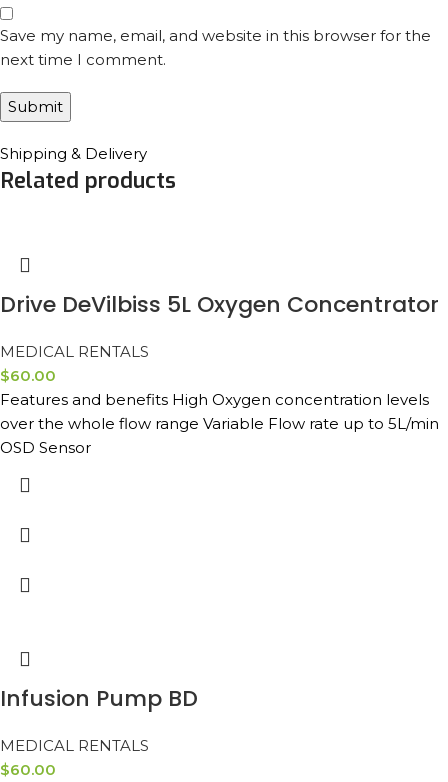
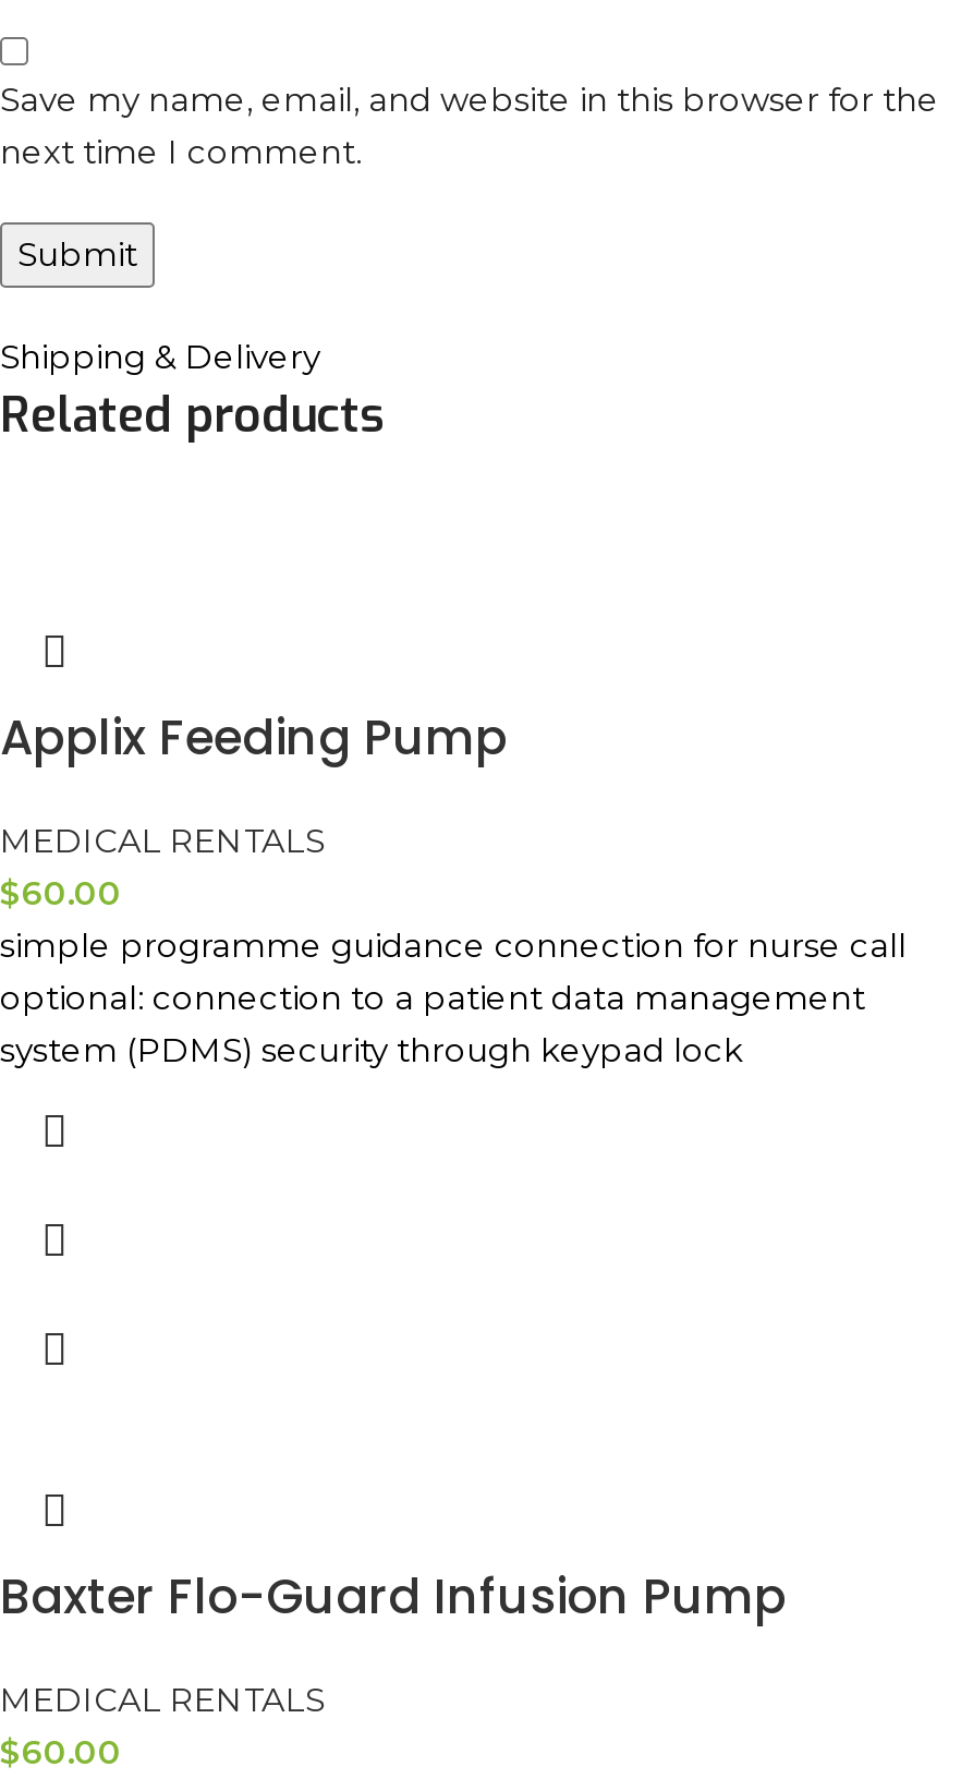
[0,289,439,320] Drive DeVilbiss 5L Oxygen Concentrator -> [0,704,508,772] Applix Feeding Pump
[0,390,439,457] Features and benefits High Oxygen concentration levels | over the whole flow range Variable Flow rate up to 5L/min | OSD Sensor -> [0,925,907,1071] simple programme guidance connection for nurse call | optional: connection to a patient data management | system (PDMS) security through keypad lock
[0,683,198,714] Infusion Pump BD -> [0,1563,787,1631] Baxter Flo-Guard Infusion Pump

